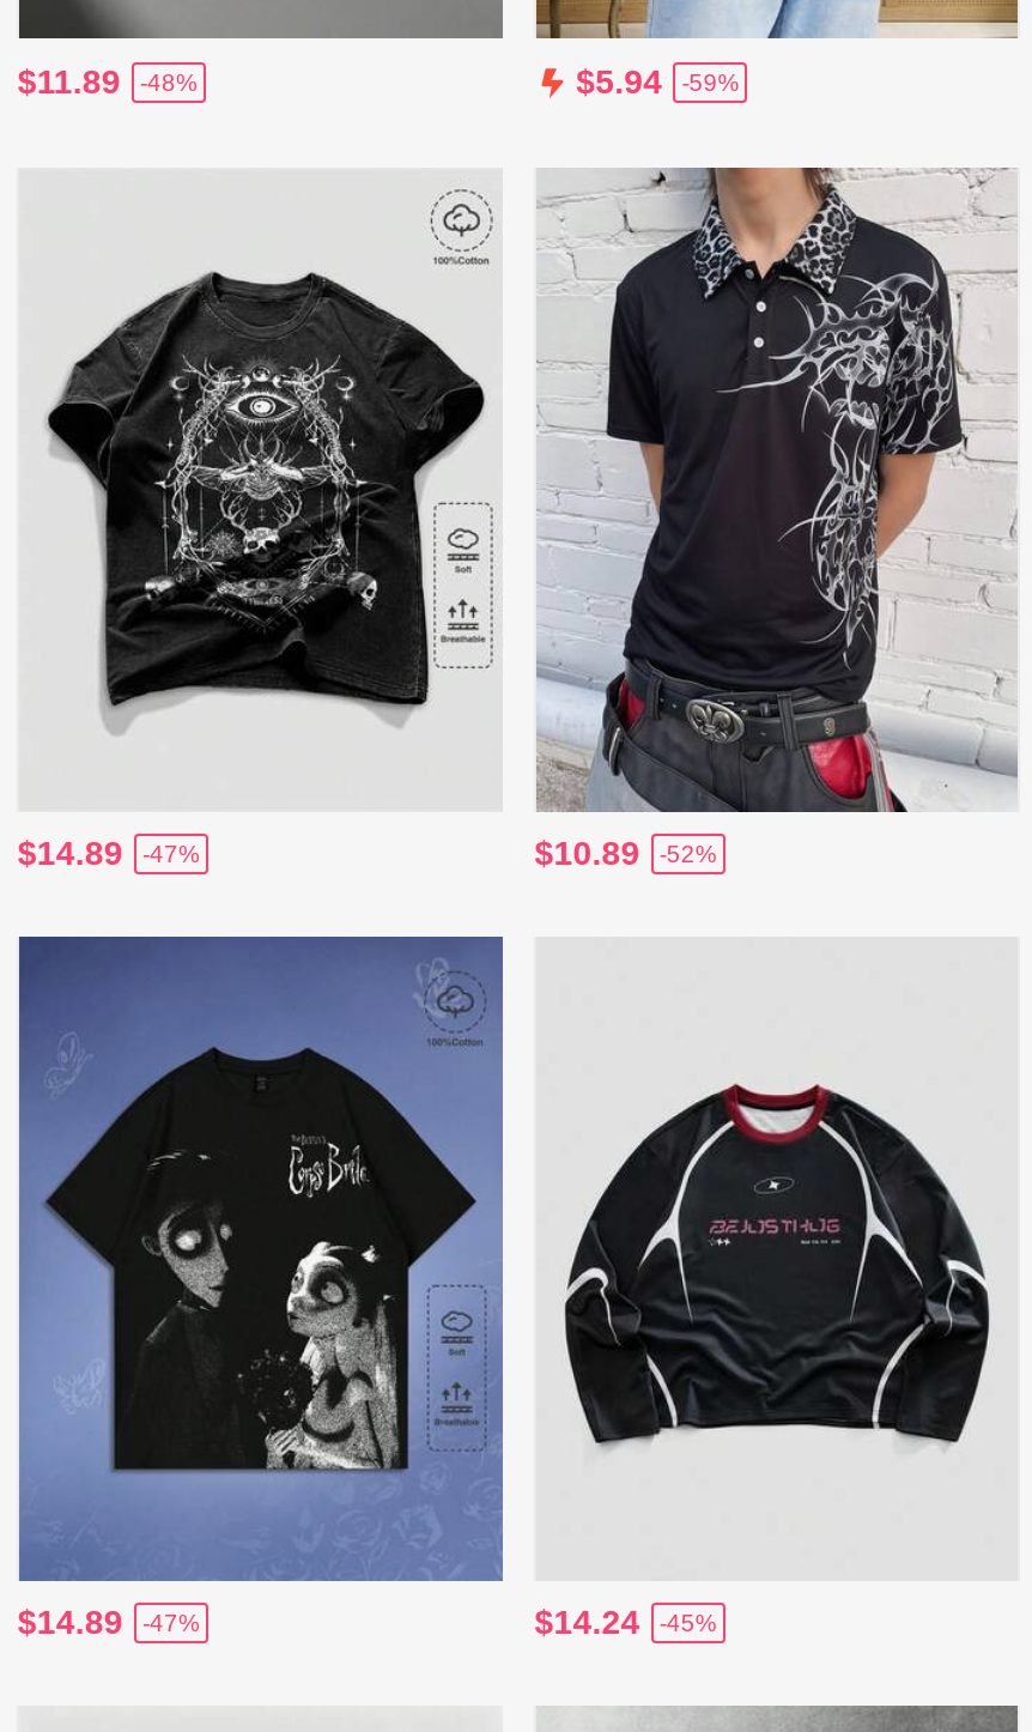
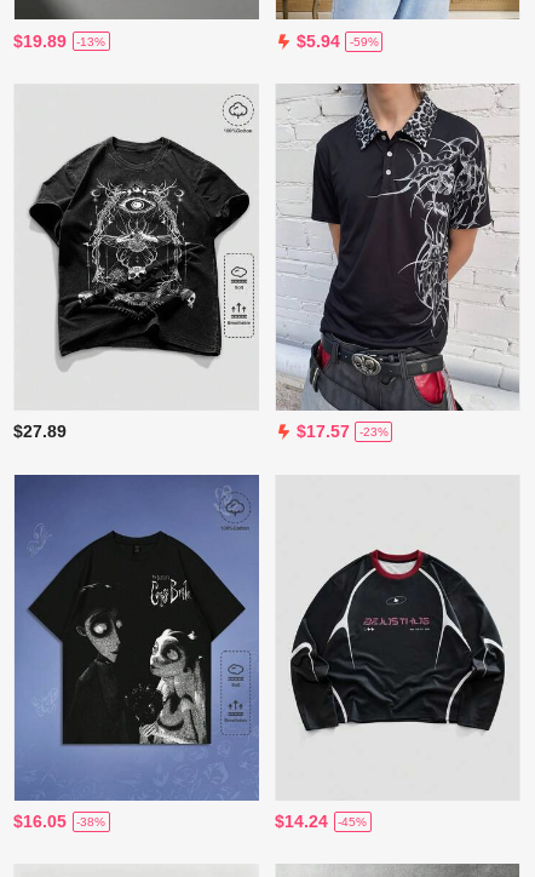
[17,61,120,99] $11.89 -> [14,31,67,50] $19.89
[140,69,198,95] -48% -> [77,35,106,48] -13%
[17,833,717,872] $14.89 | -47% | $10.89 | -52% -> [14,421,388,441] $27.89 | $17.57 | -23%
[17,1603,200,1641] $14.89 | -47% -> [14,812,106,831] $16.05 | -38%

